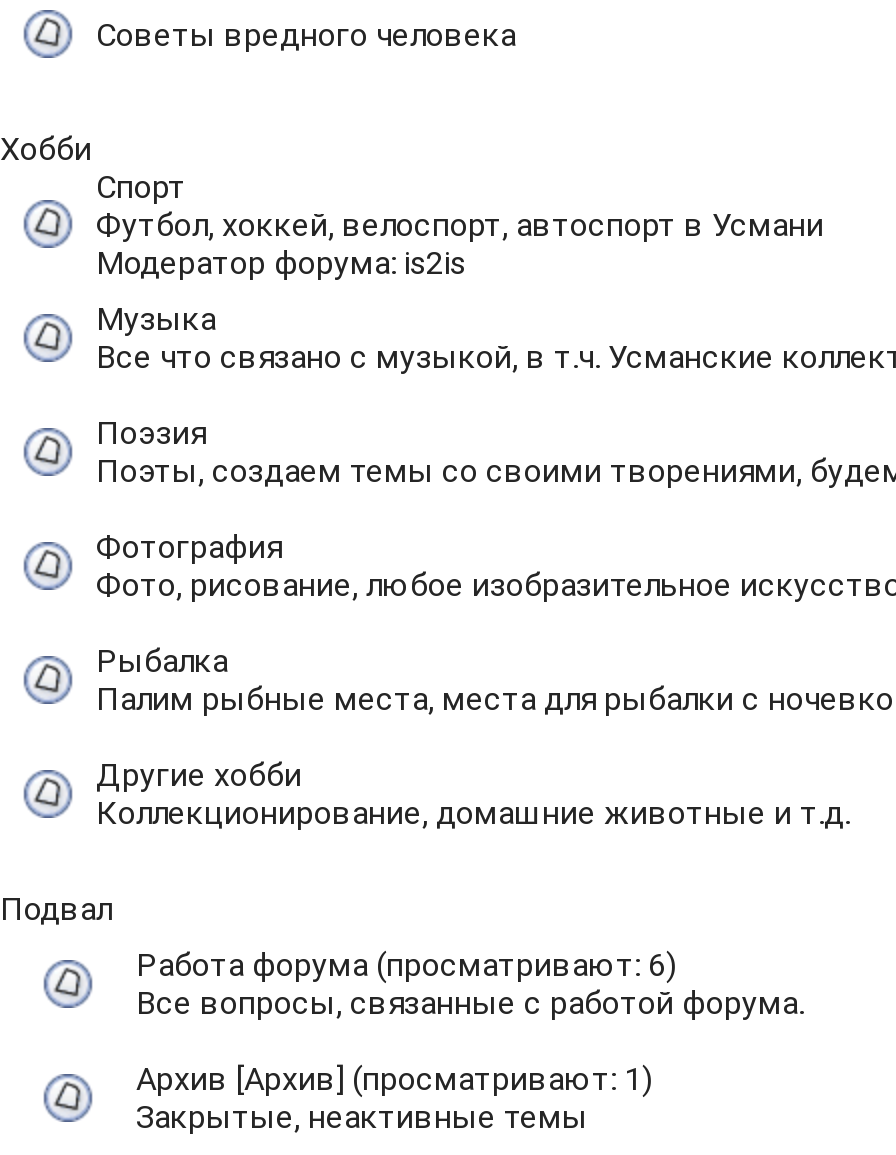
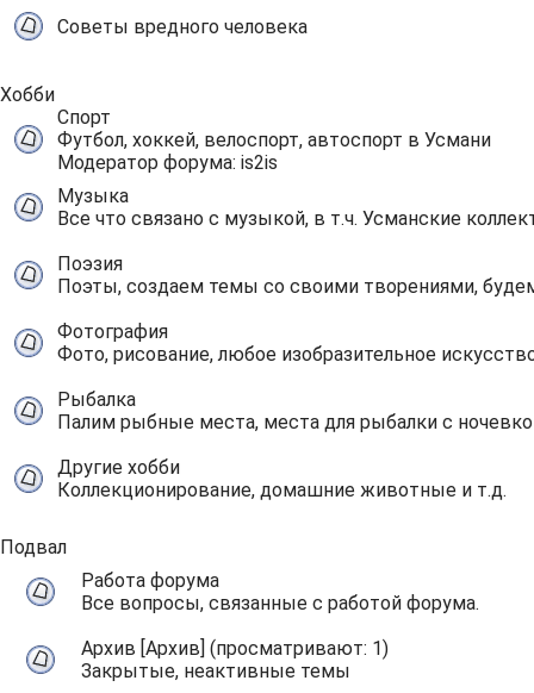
[136,946,676,984] Работа форума (просматривают: 6) -> [81,569,219,592] Работа форума

